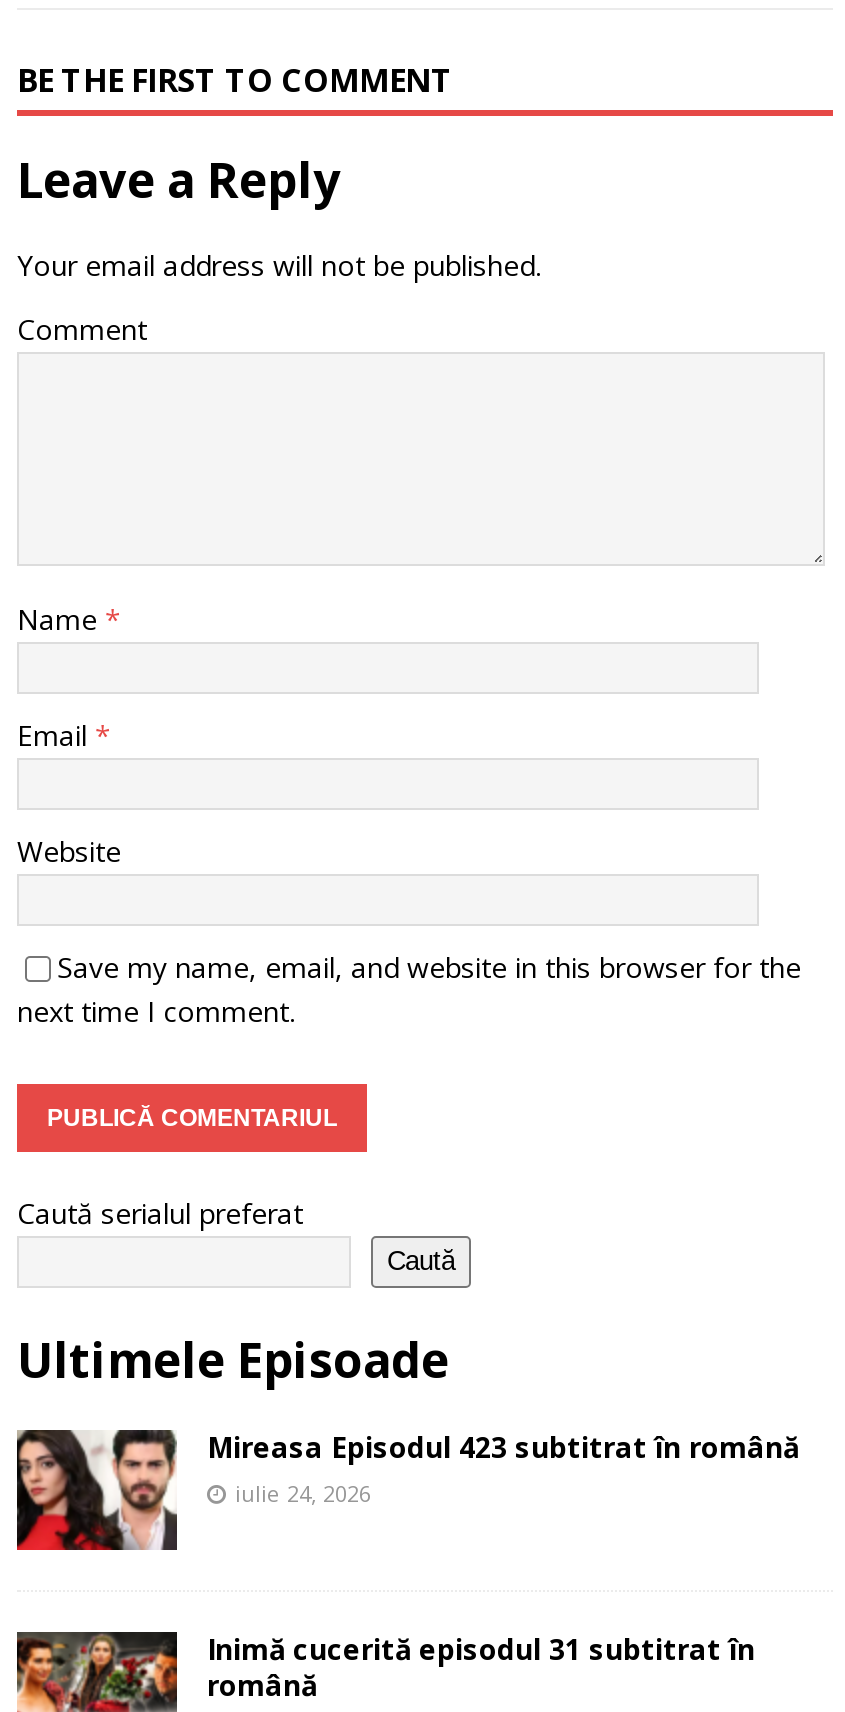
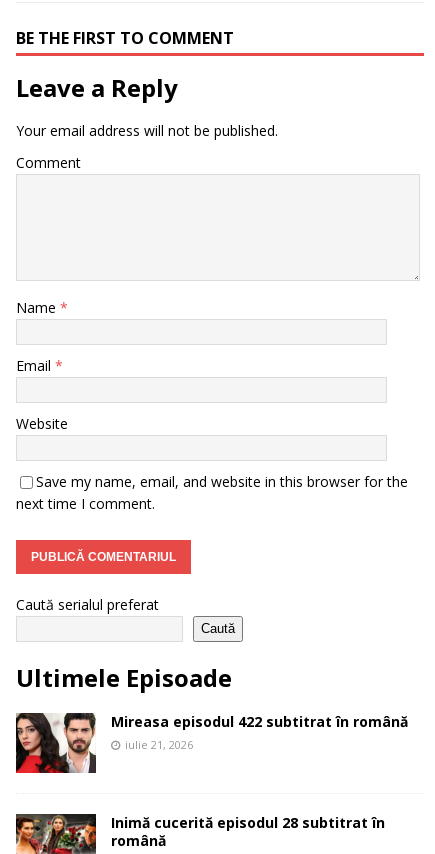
[207,1427,799,1465] Mireasa Episodul 423 subtitrat în română -> [111,712,408,731] Mireasa episodul 422 subtitrat în română
[235,1477,371,1507] iulie 24, 2026 -> [125,737,193,752] iulie 21, 2026
[207,1629,755,1667] Inimă cucerită episodul 31 subtitrat în -> [111,813,385,832] Inimă cucerită episodul 28 subtitrat în

